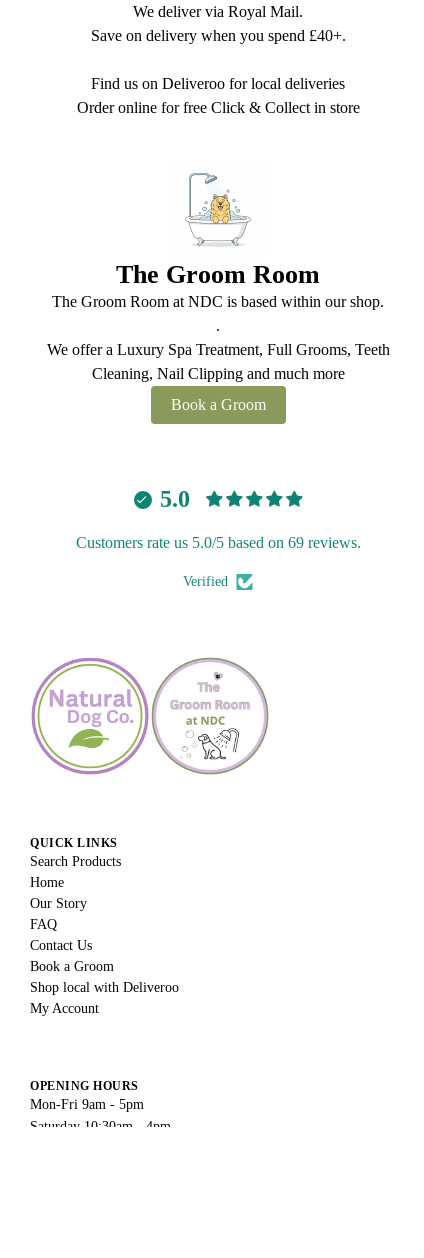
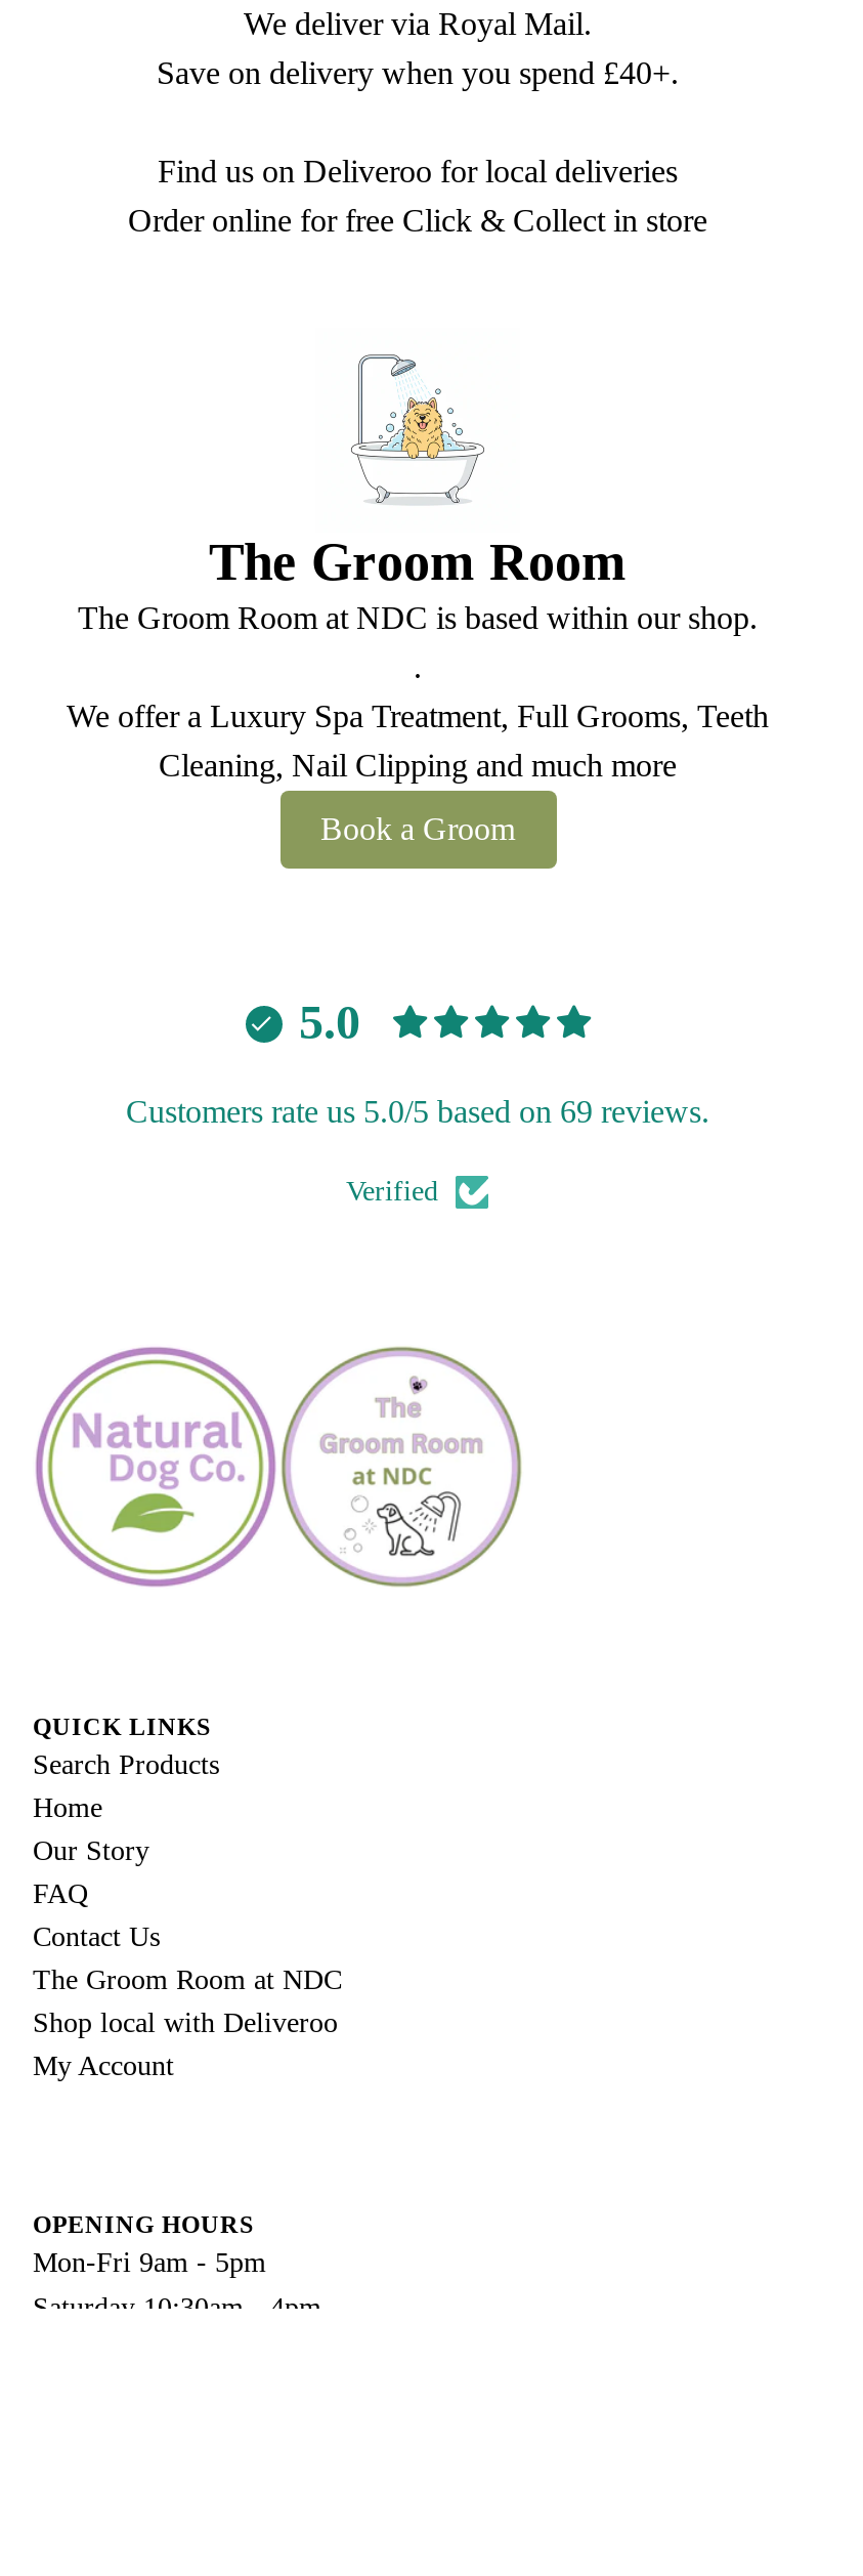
[30,959,114,974] Book a Groom -> [33,1964,342,1995] The Groom Room at NDC

